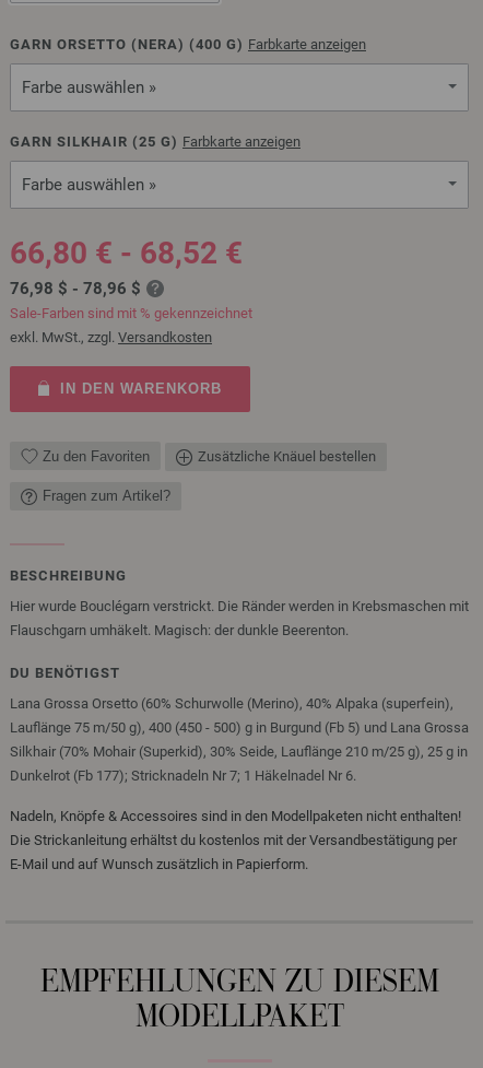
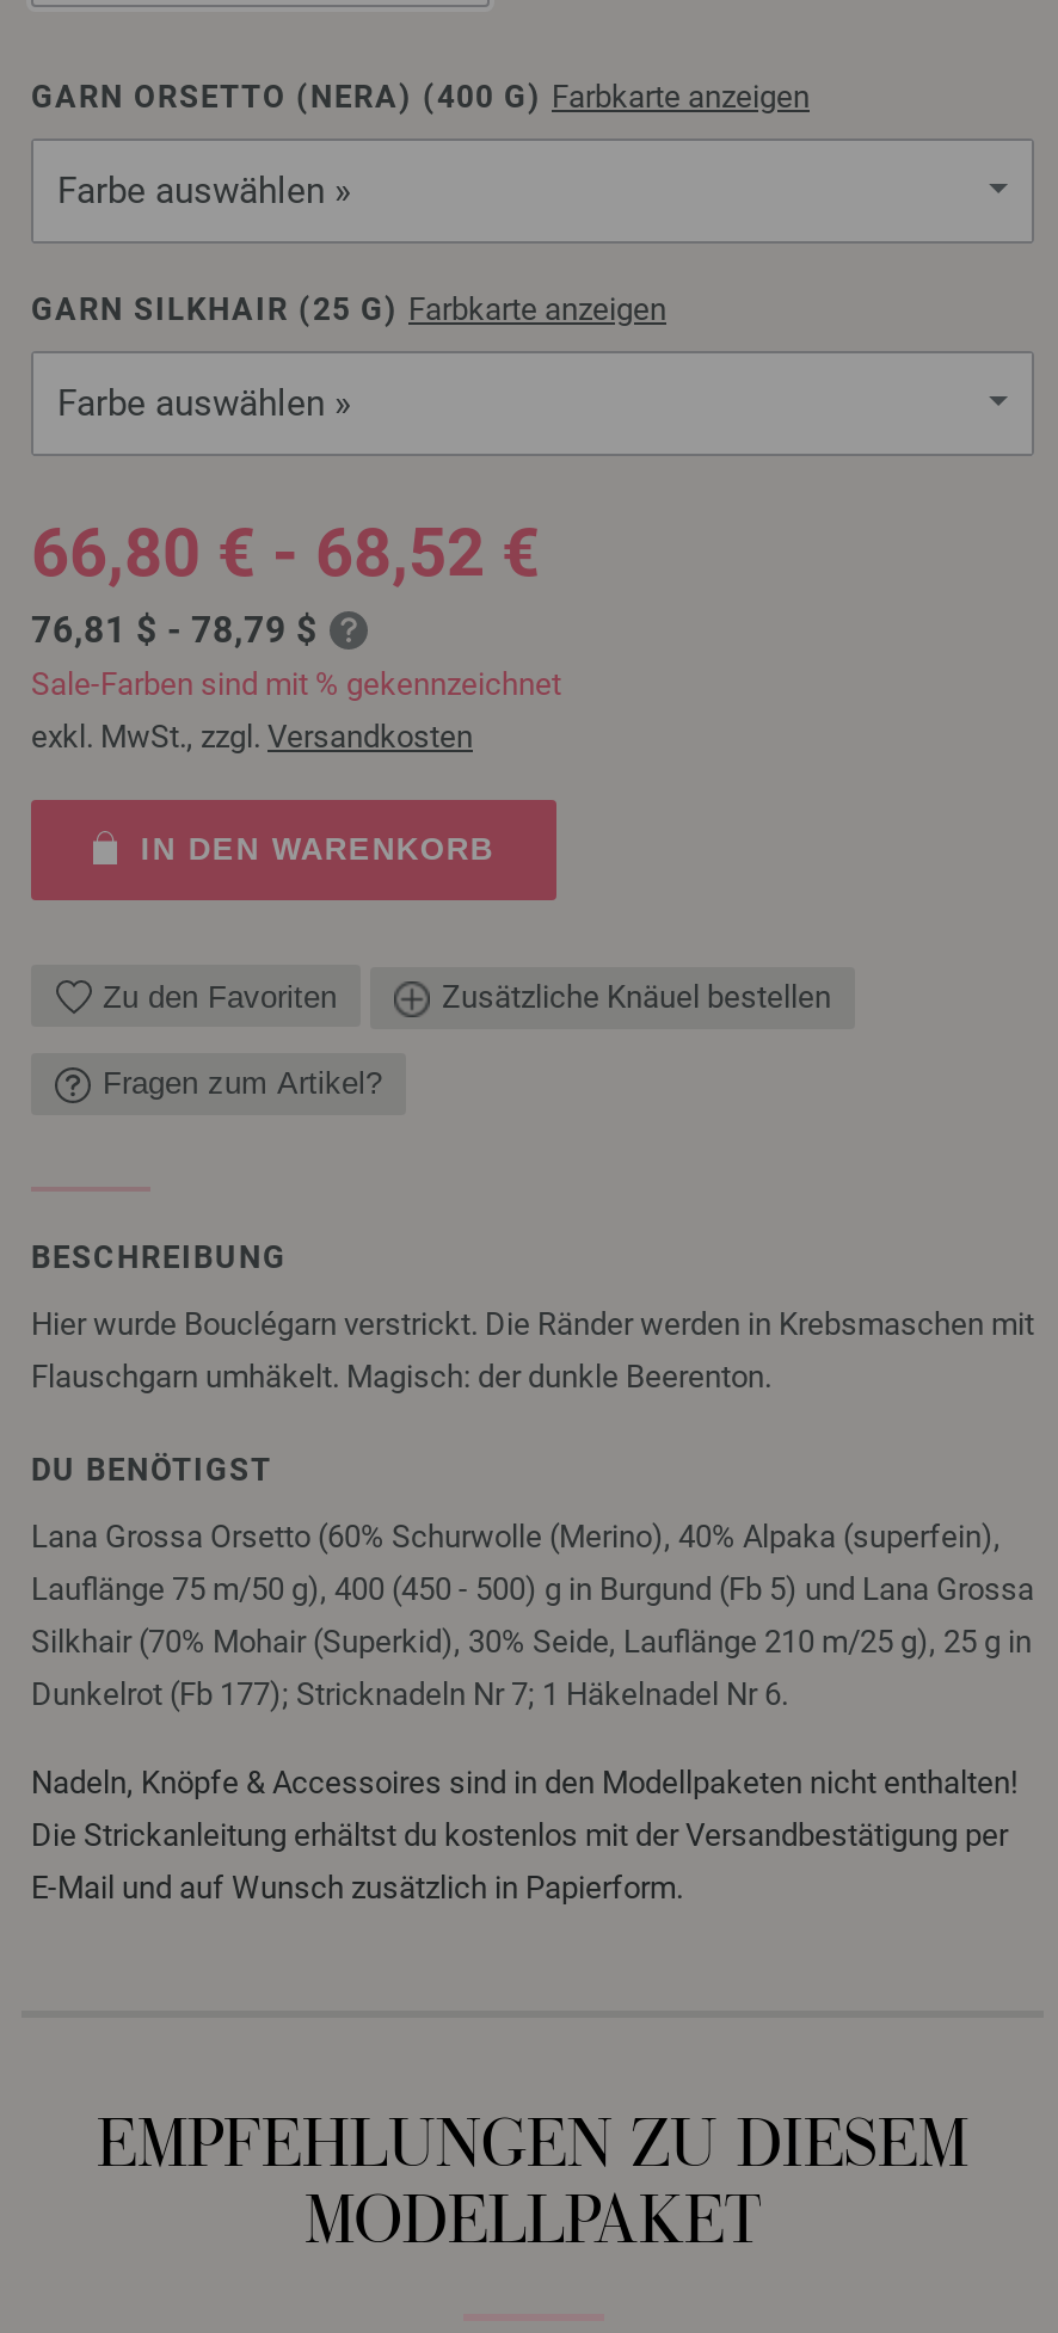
[10,279,141,298] 76,98 $ - 78,96 $ -> [31,609,318,652] 76,81 $ - 78,79 $

